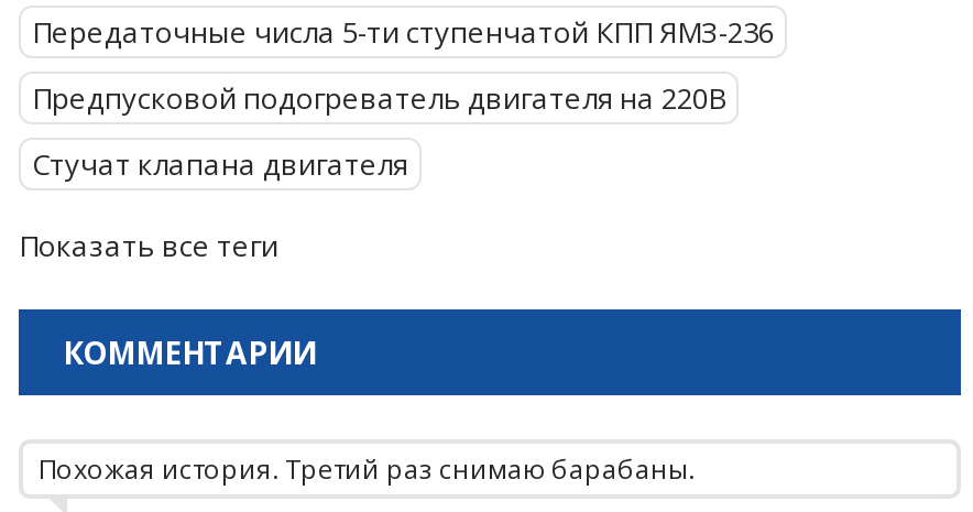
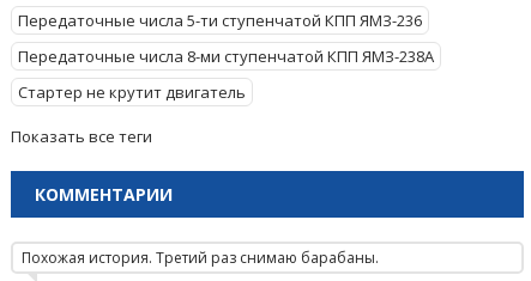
[32,78,725,118] Предпусковой подогреватель двигателя на 220В -> [18,45,434,67] Передаточные числа 8-ми ступенчатой КПП ЯМЗ-238А
[32,144,408,184] Стучат клапана двигателя -> [18,81,246,103] Стартер не крутит двигатель

